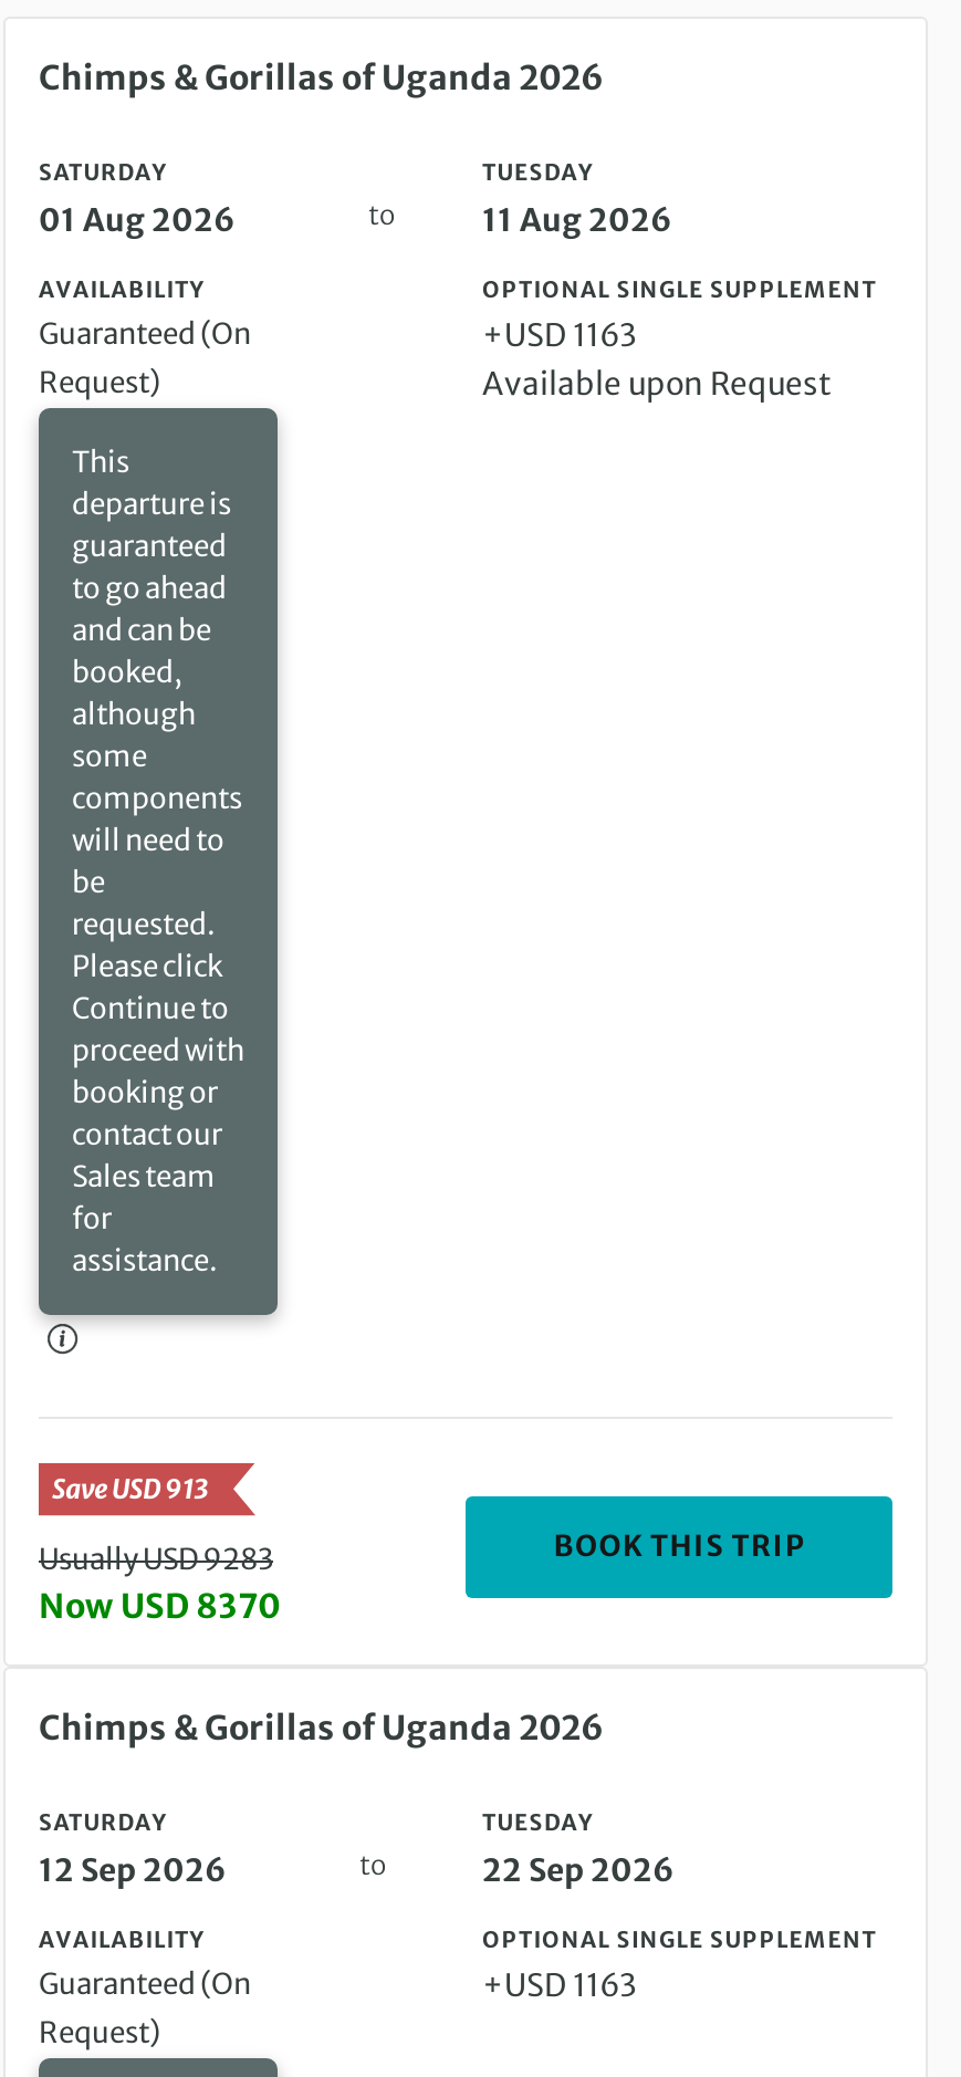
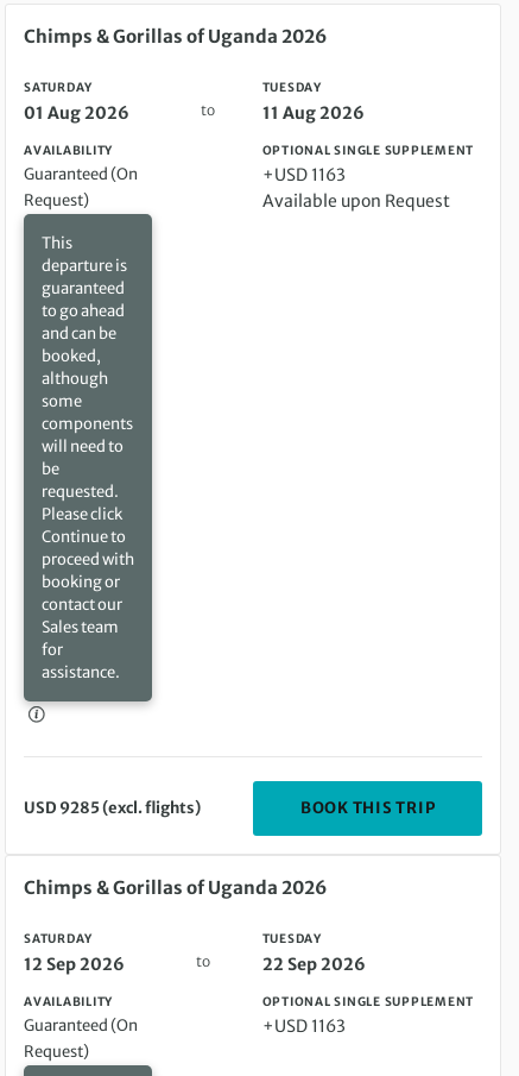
[39,1471,280,1626] Save USD 913 | Usually USD 9283 | Now USD 8370 -> [24,798,201,818] USD 9285 (excl. flights)

